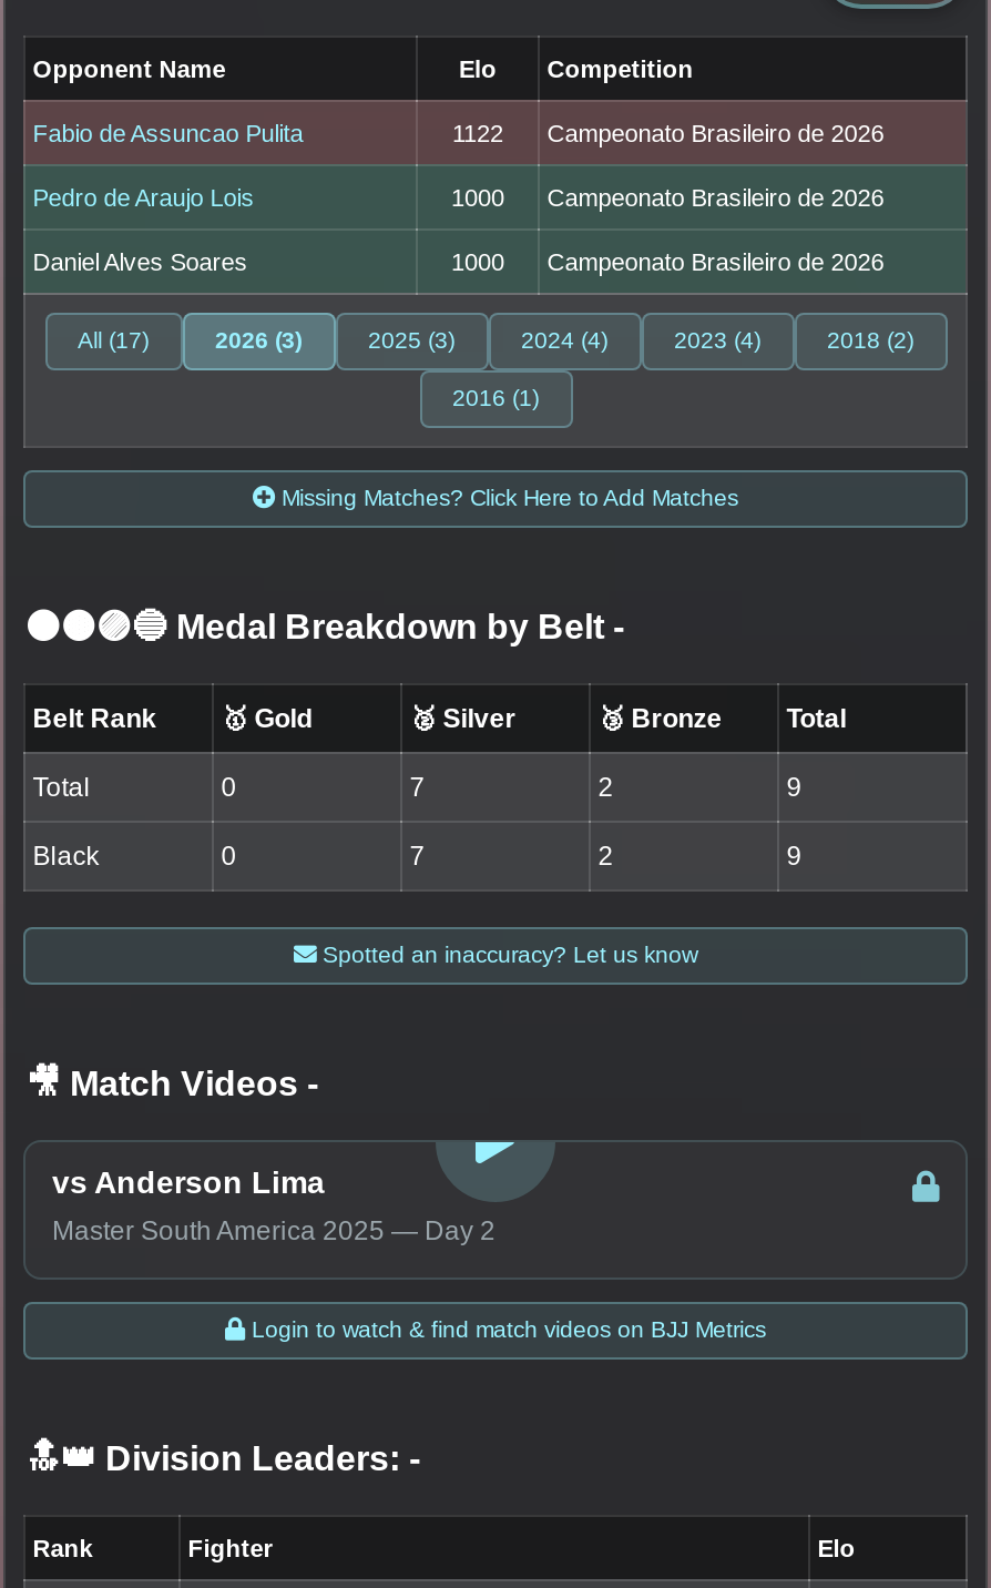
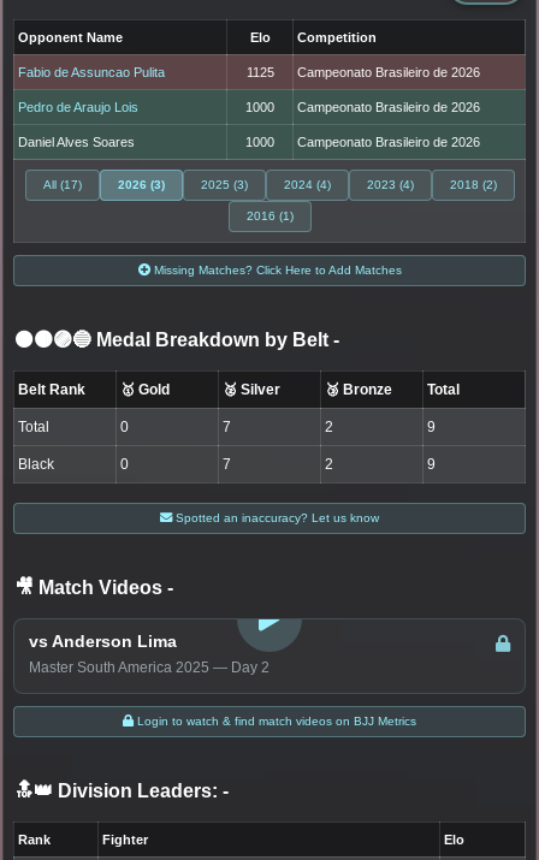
[452,119,884,145] 1122 Campeonato Brasileiro de 2026 -> [246,64,480,79] 1125 Campeonato Brasileiro de 2026

